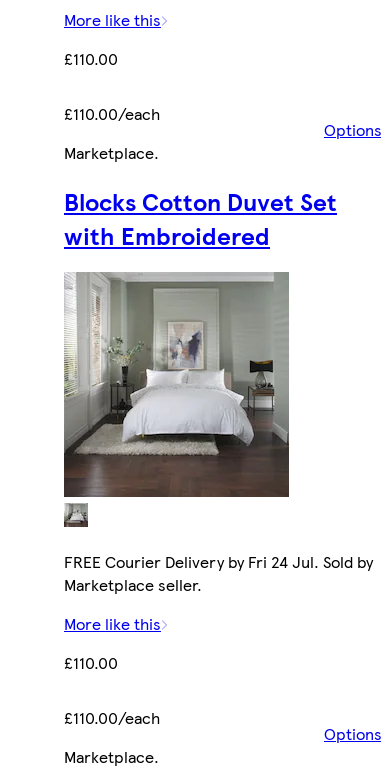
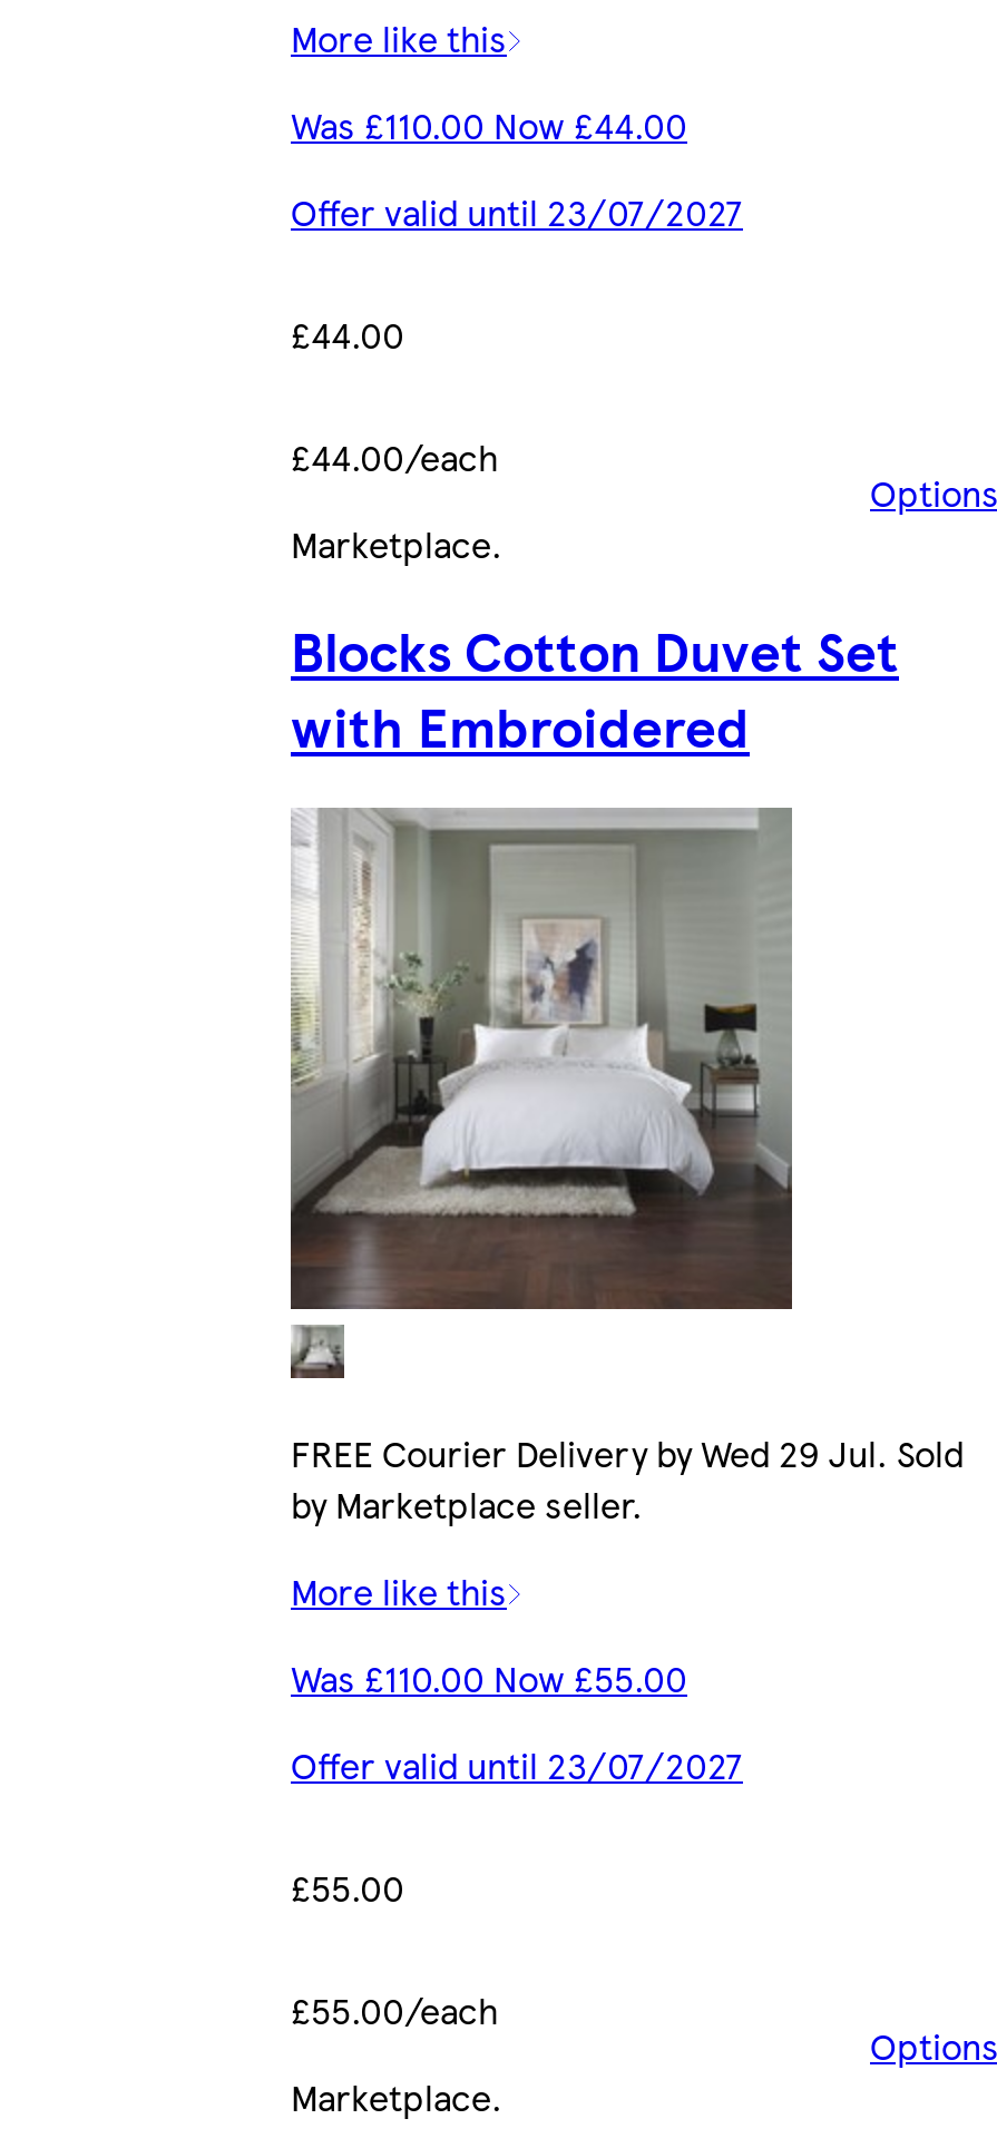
[64,47,160,125] £110.00 | £110.00/each -> [291,98,743,482] Was £110.00 Now £44.00 | Offer valid until 23/07/2027 | £44.00 | £44.00/each
[64,550,373,596] FREE Courier Delivery by Fri 24 Jul. Sold by | Marketplace seller. -> [291,1428,964,1531] FREE Courier Delivery by Wed 29 Jul. Sold | by Marketplace seller.
[64,651,160,729] £110.00 | £110.00/each -> [291,1653,743,2037] Was £110.00 Now £55.00 | Offer valid until 23/07/2027 | £55.00 | £55.00/each

